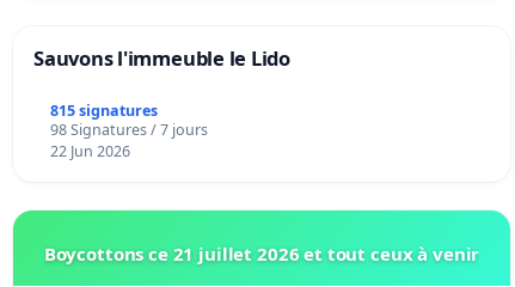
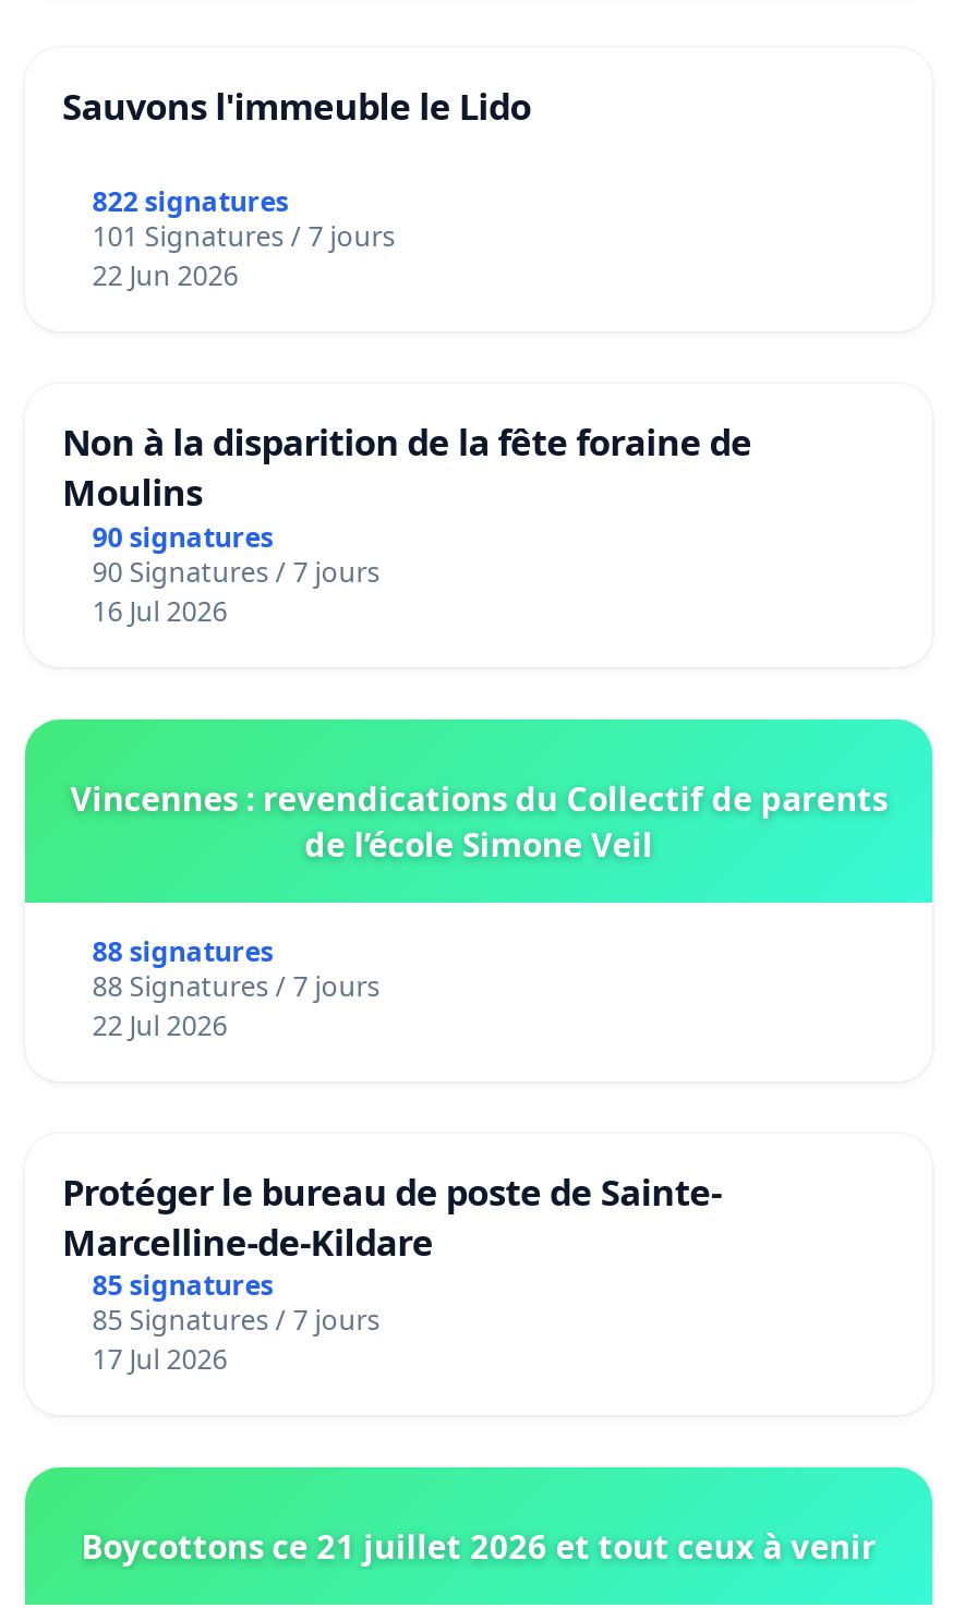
[50,101,157,121] 815 signatures -> [92,182,289,219] 822 signatures
[50,120,208,140] 98 Signatures / 7 jours -> [92,217,395,254] 101 Signatures / 7 jours
none -> [25,716,932,1379] [image] | Vincennes : revendications du Collectif de parents | de l’école Simone Veil | 88 signatures | 88 Signatures / 7 jours | 22 Jul 2026 | Protéger le bureau de poste de Sainte- | Marcelline-de-Kildare | 85 signatures | 85 Signatures / 7 jours | 17 Jul 2026
none -> [62,416,752,629] Non à la disparition de la fête foraine de | Moulins | 90 signatures | 90 Signatures / 7 jours | 16 Jul 2026

